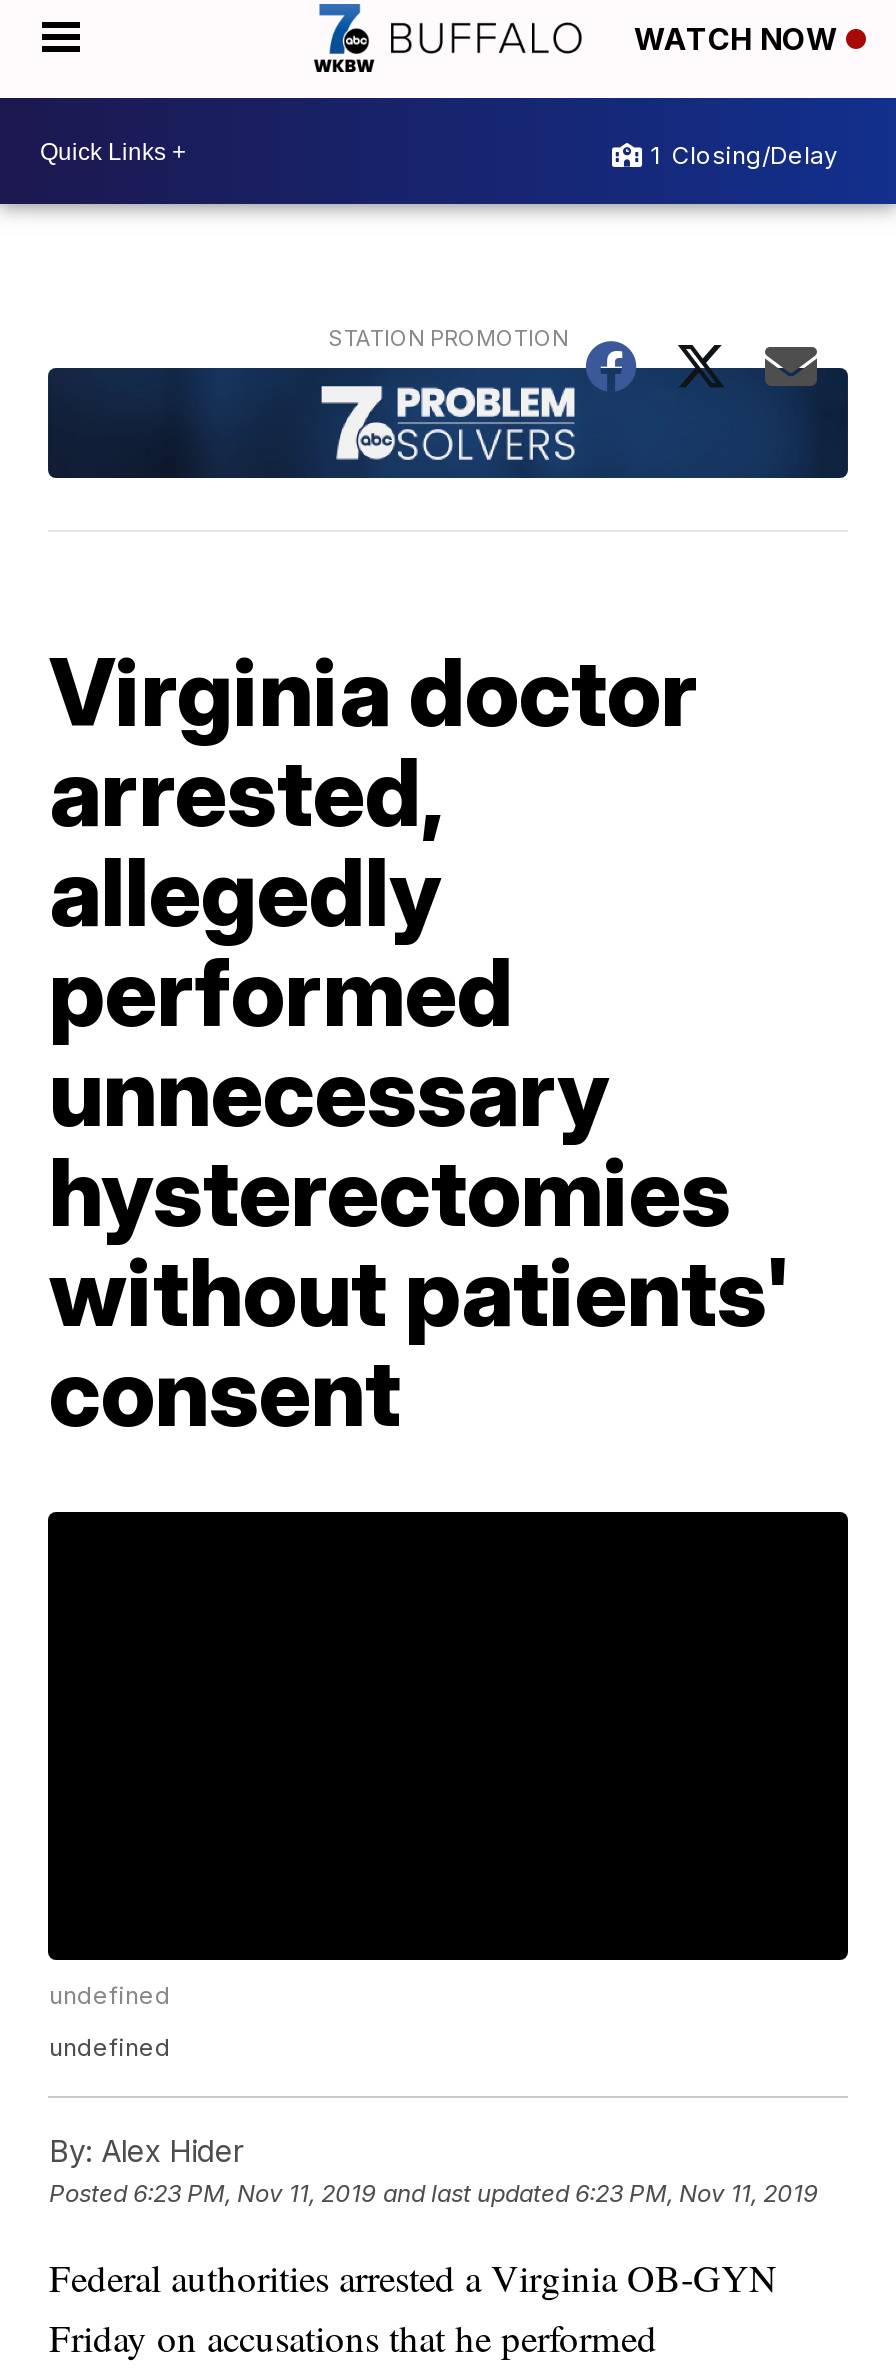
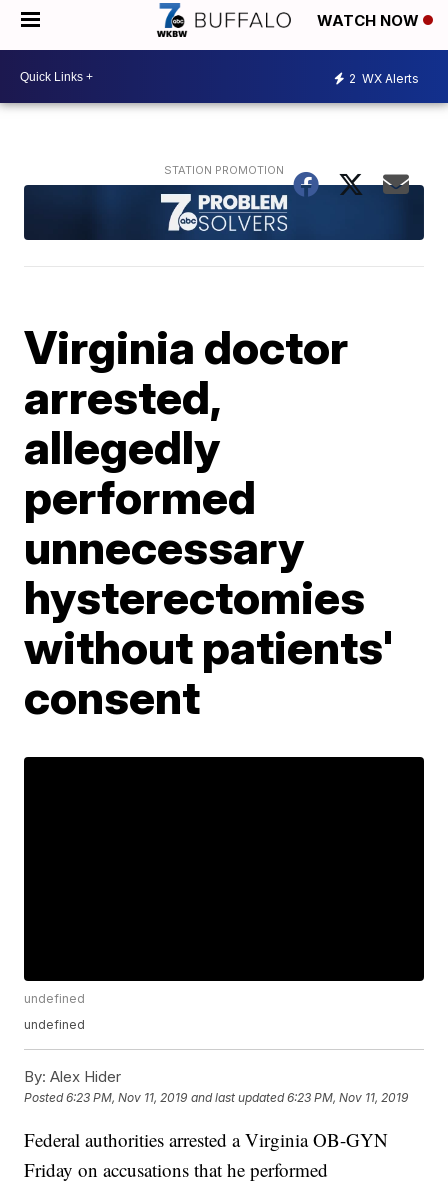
[650,139,838,169] 1 Closing/Delay -> [349,70,419,85] 2 WX Alerts

